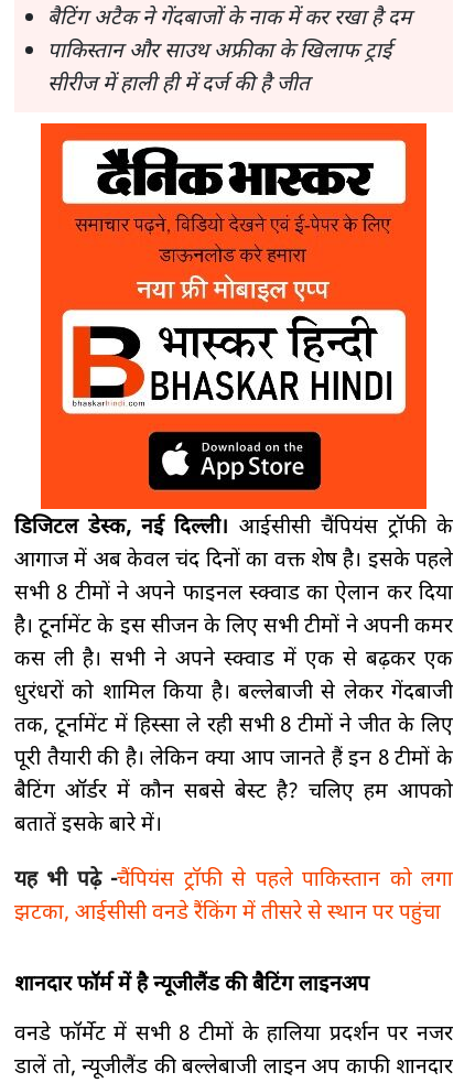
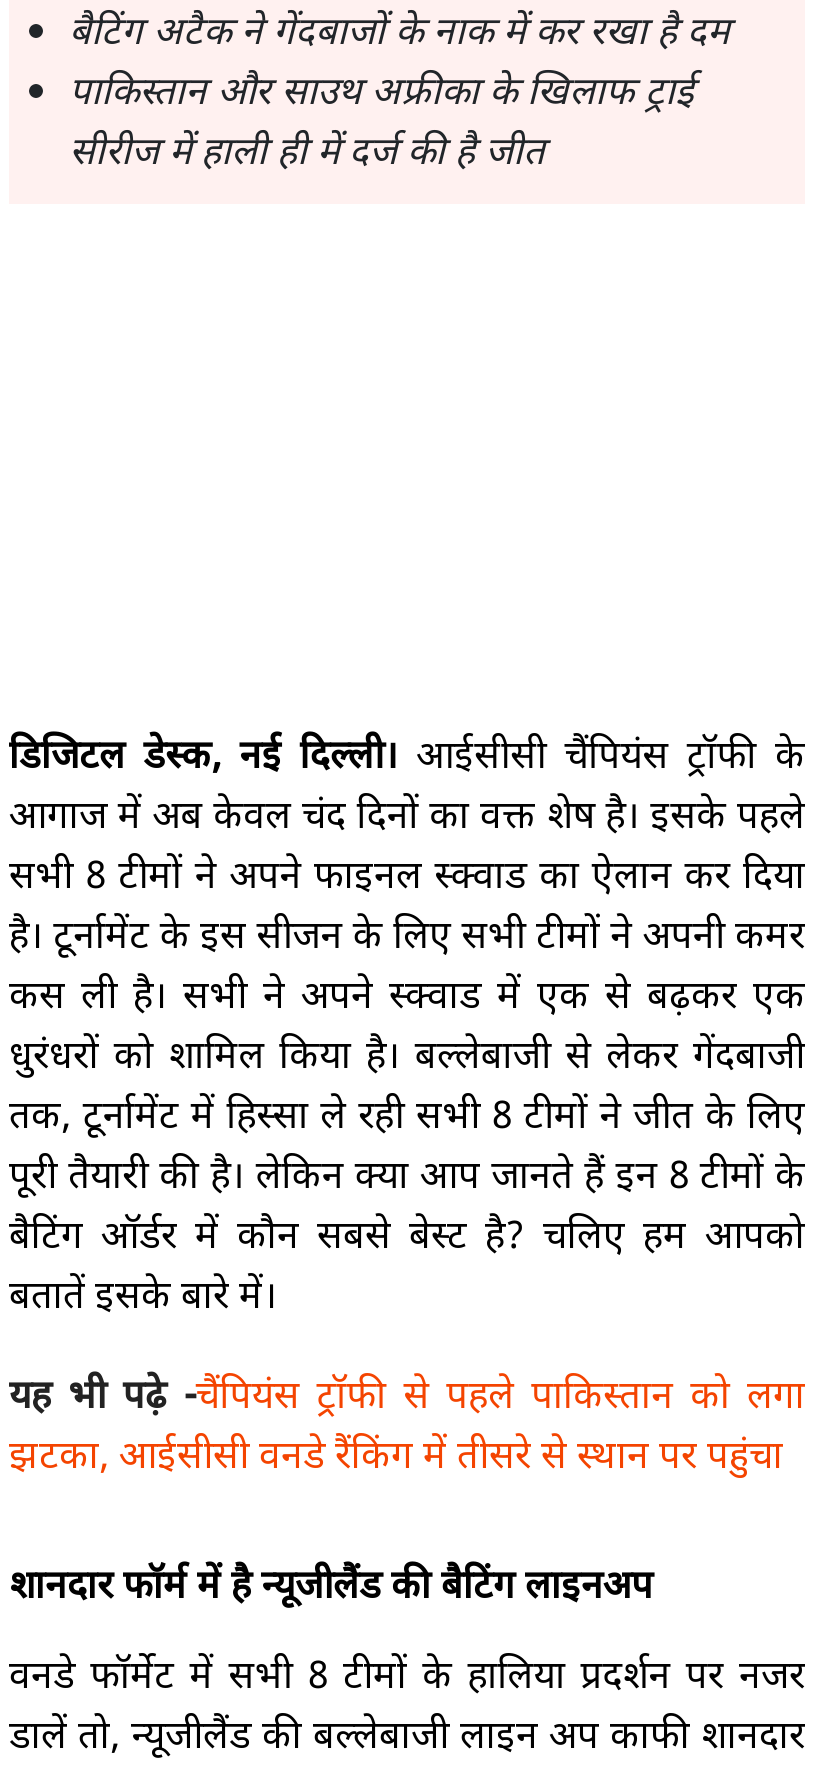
[40,122,428,509] [image] -> none

